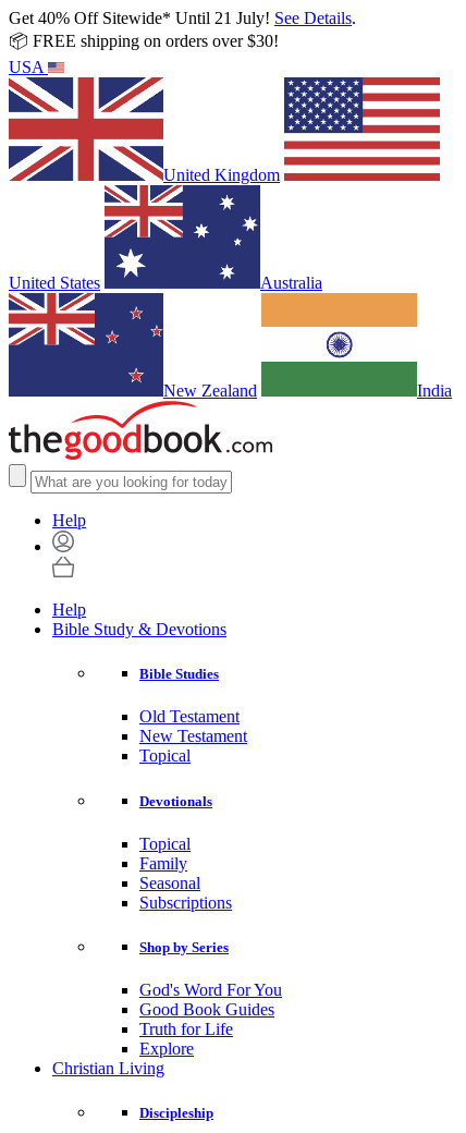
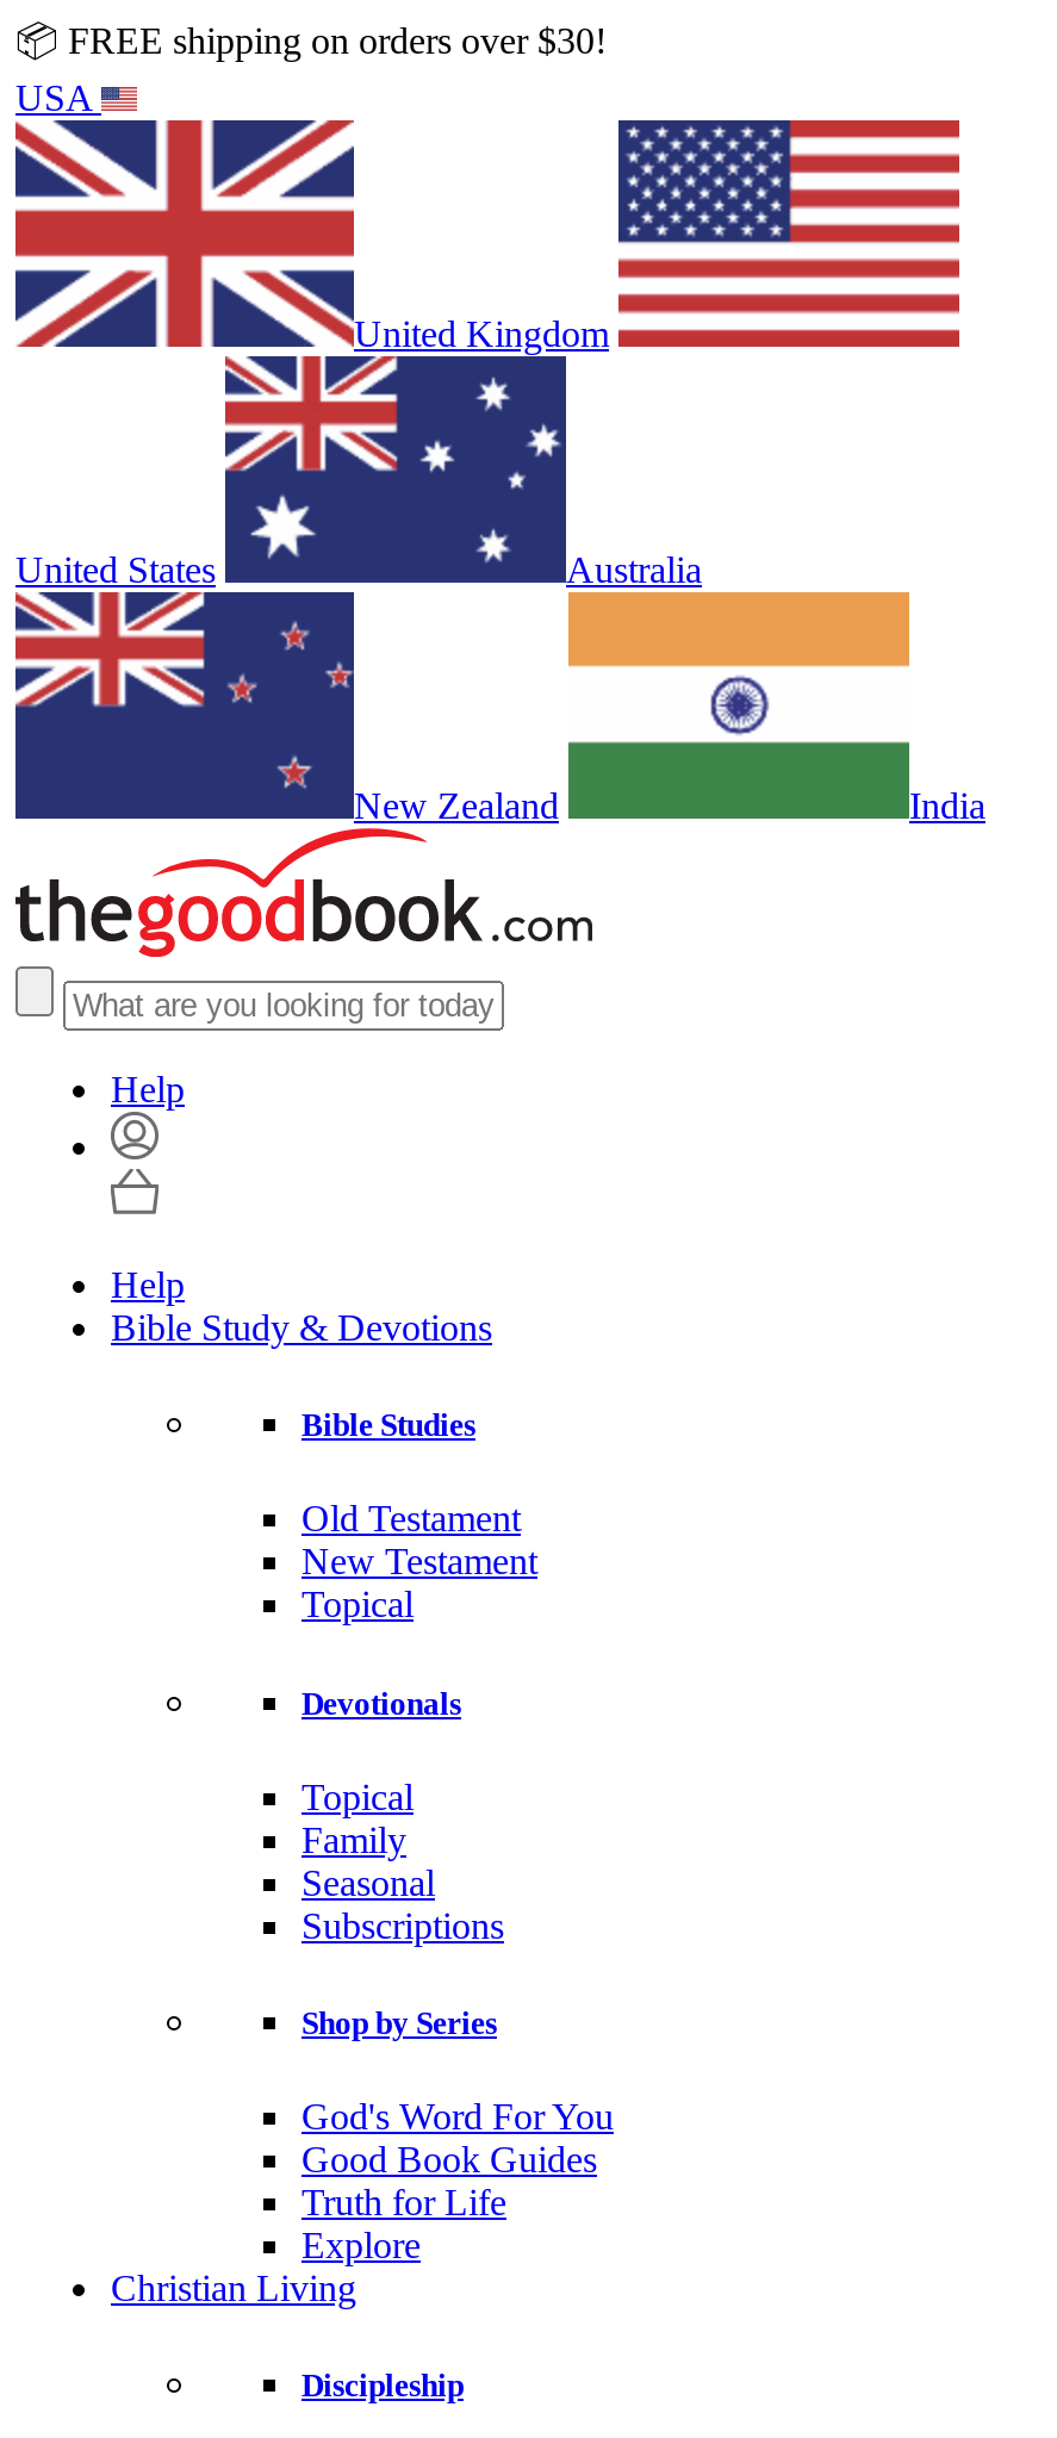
[9,9,356,27] Get 40% Off Sitewide* Until 21 July! See Details. -> none

